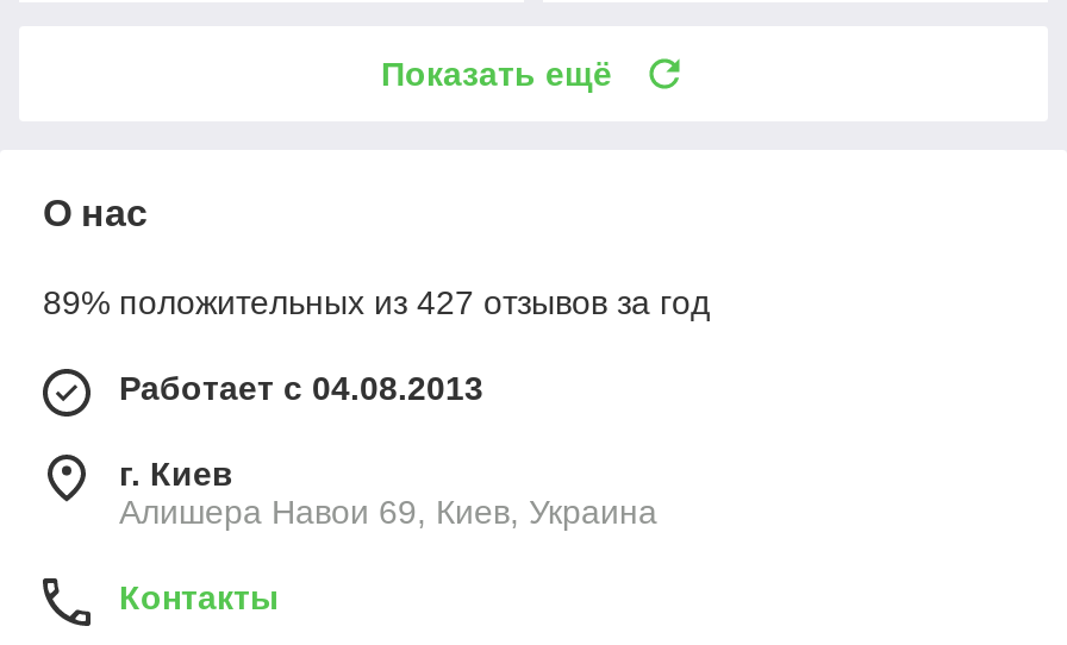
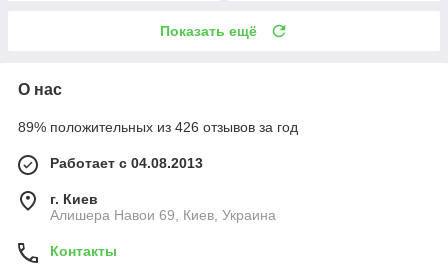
[43,284,710,322] 89% положительных из 427 отзывов за год -> [18,119,298,135] 89% положительных из 426 отзывов за год

